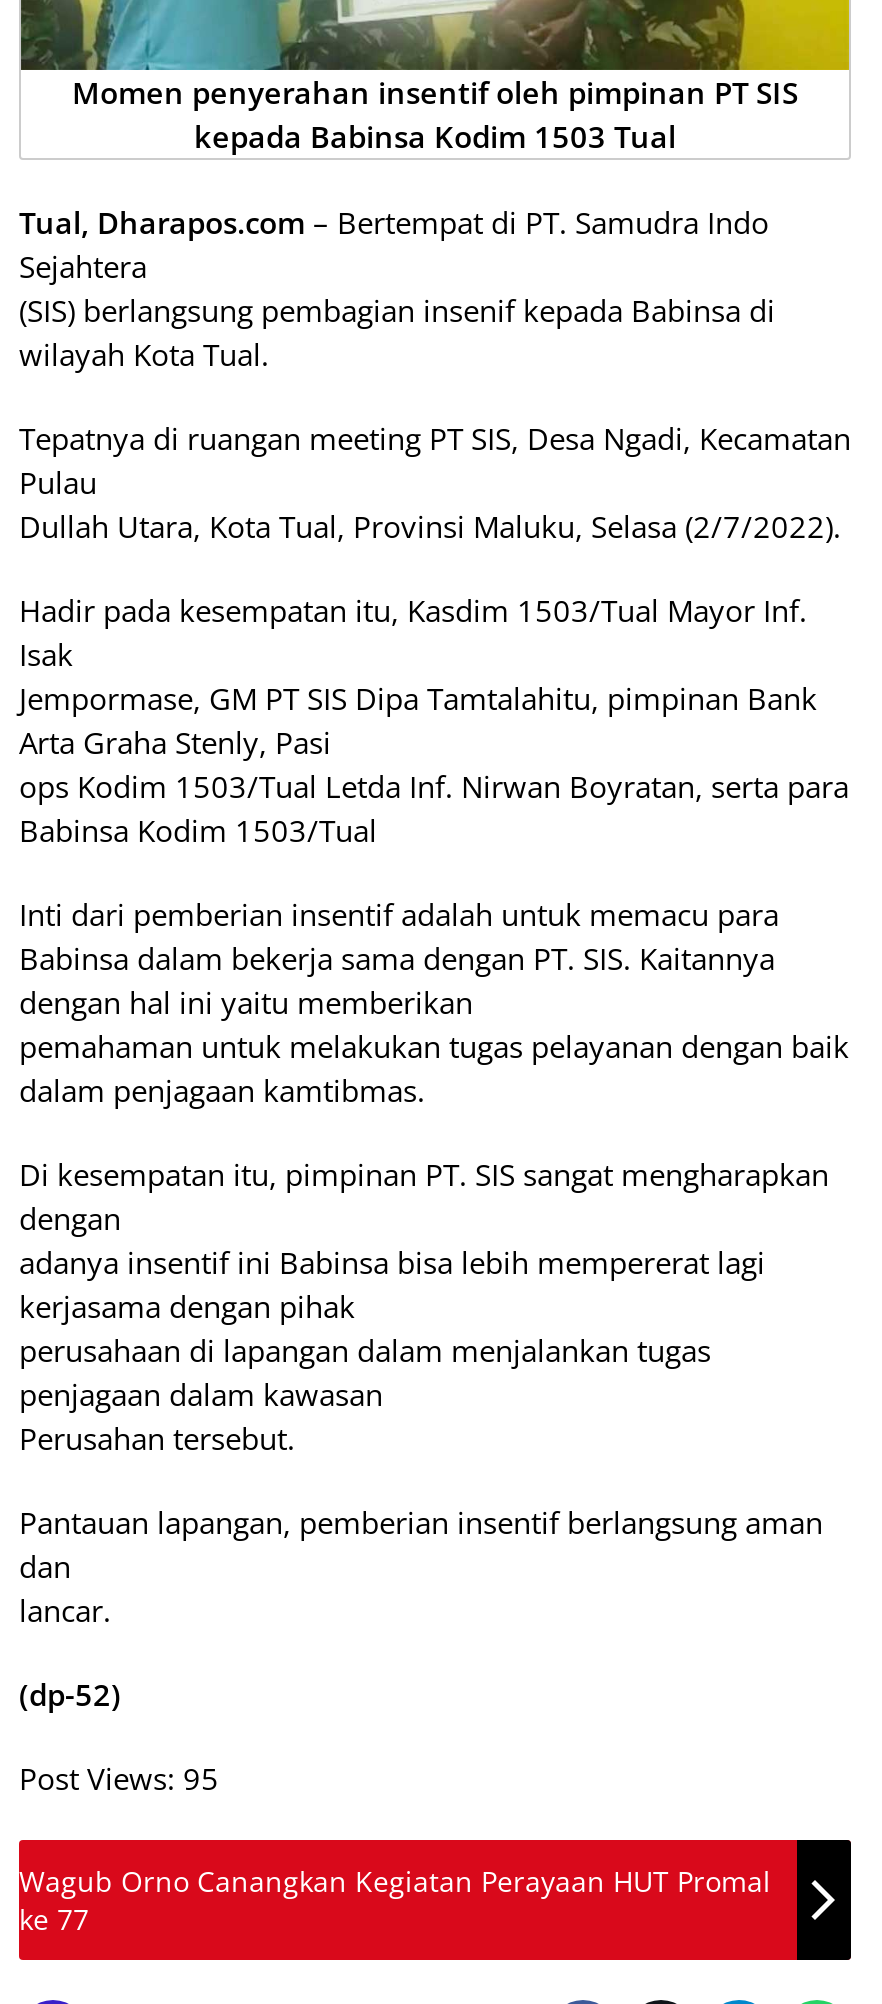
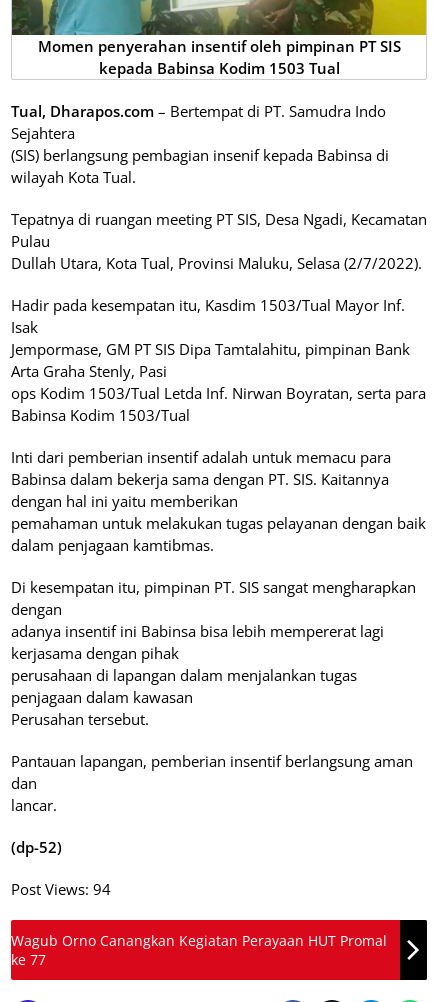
[19,1758,219,1798] Post Views: 95 -> [11,879,111,899] Post Views: 94

